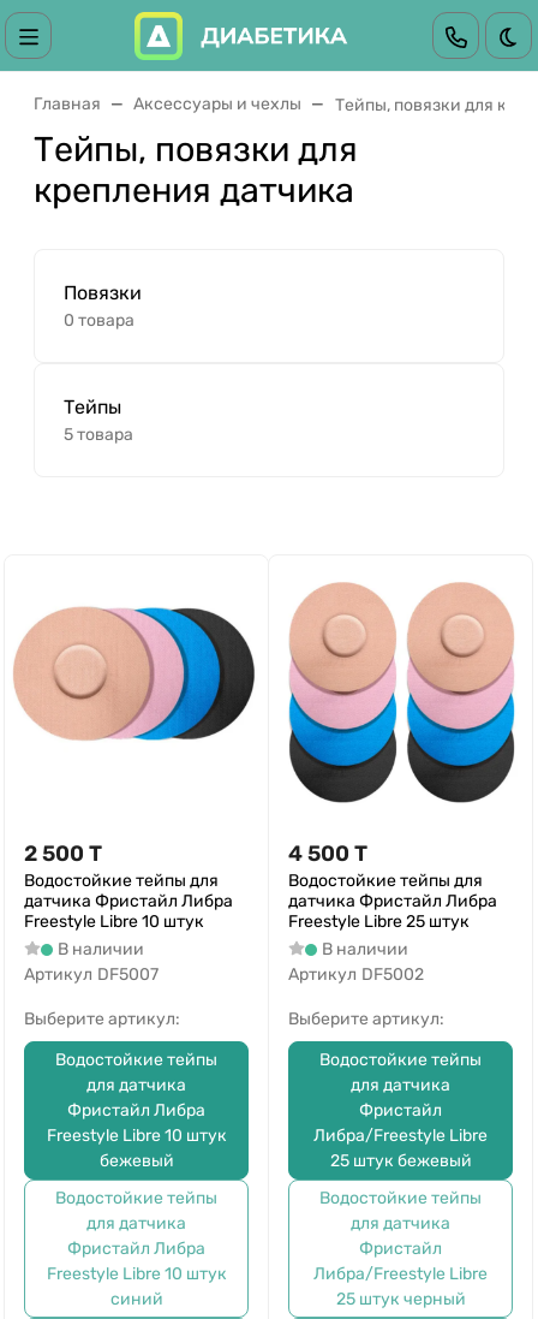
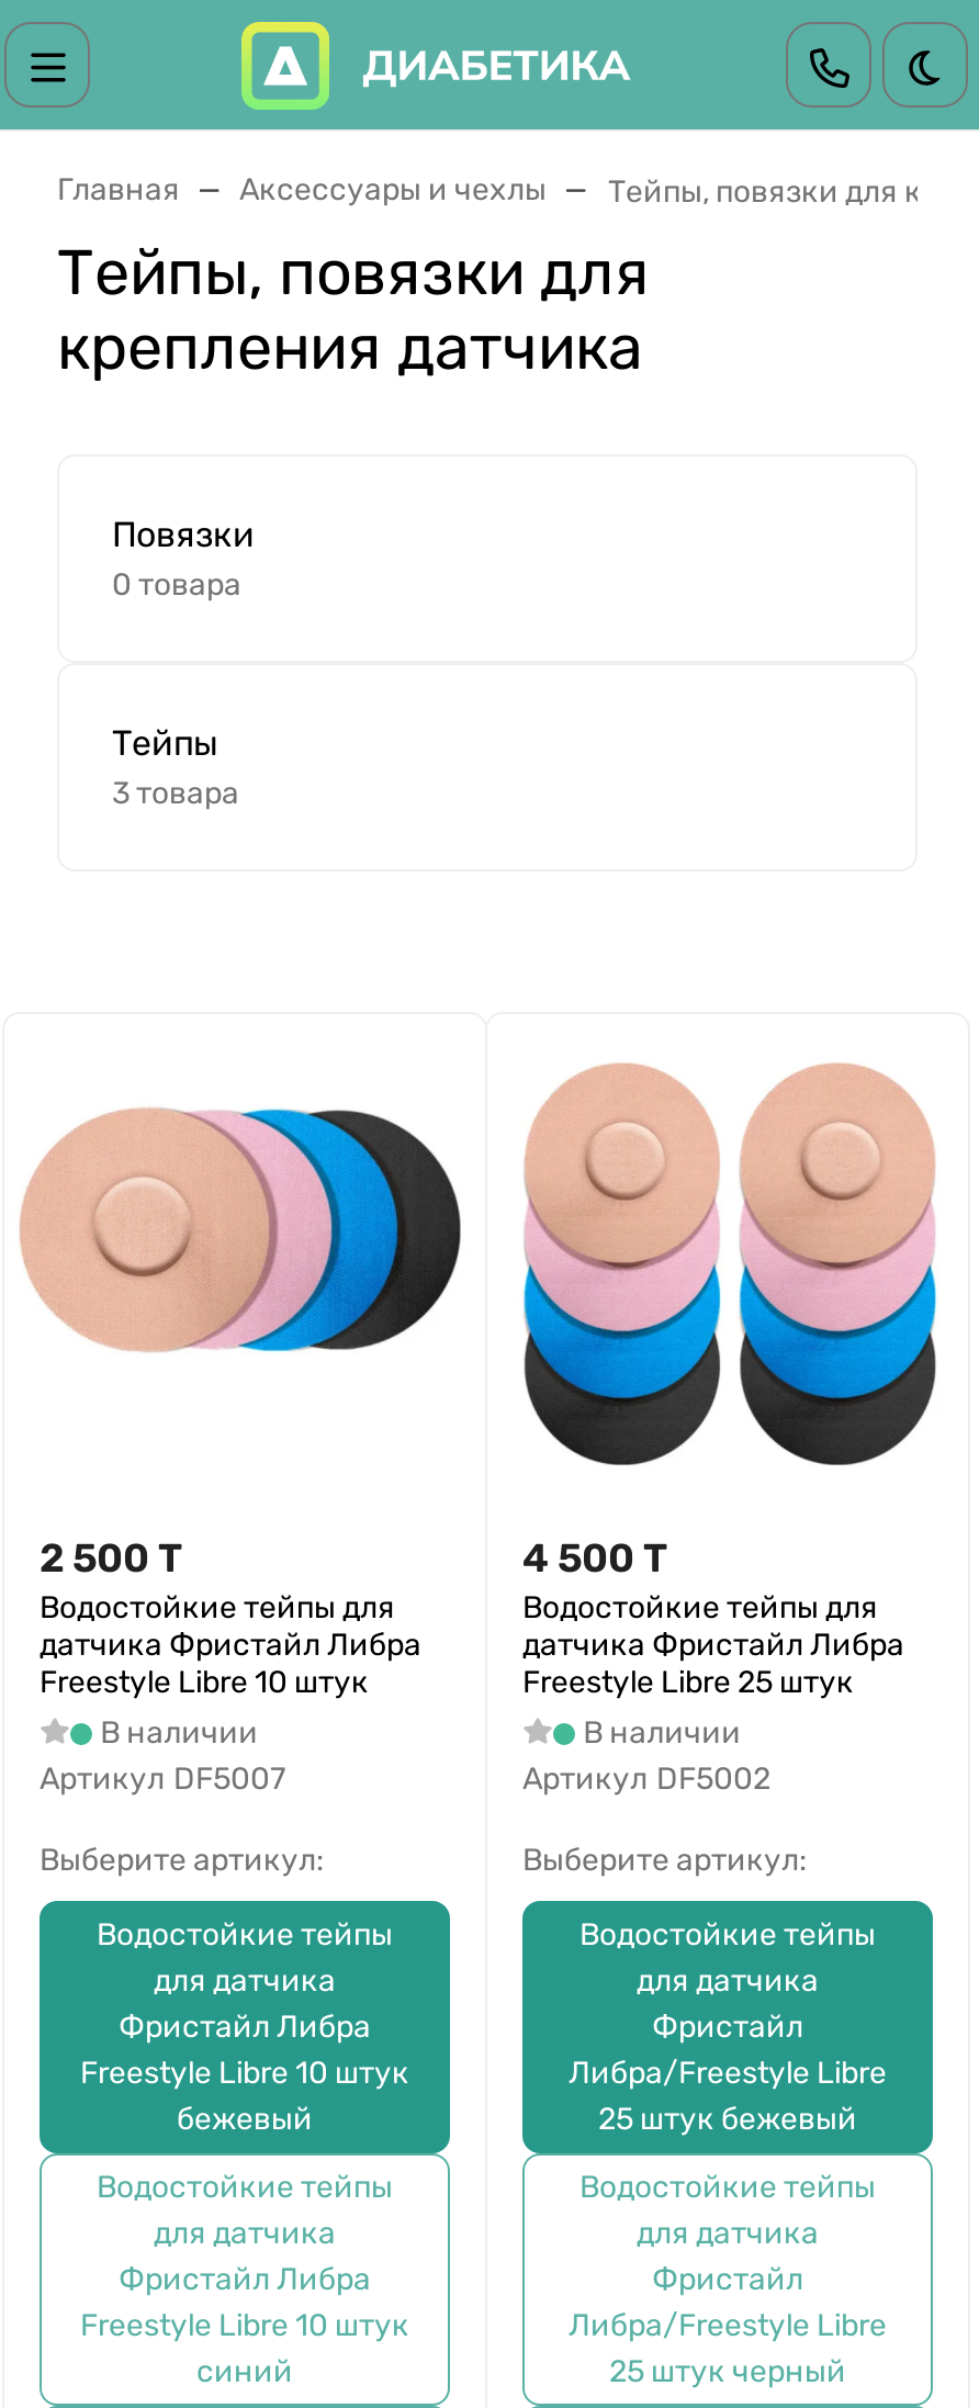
[64,424,133,445] 5 товара -> [112,775,239,812] 3 товара

